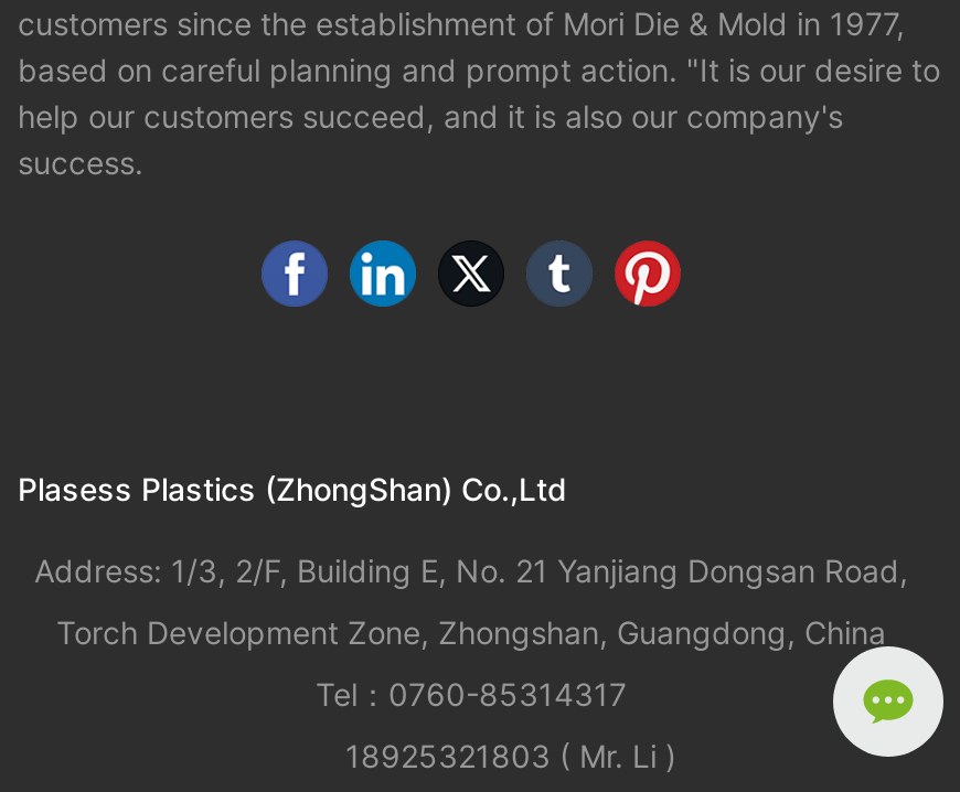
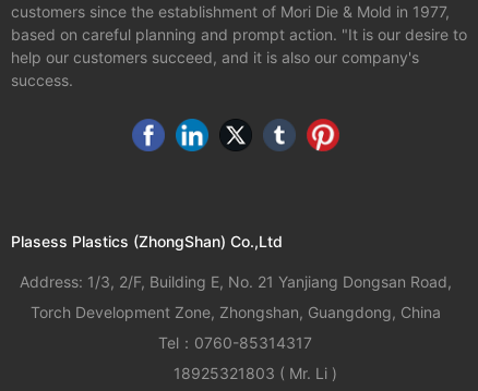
[831,644,946,759] [image] -> none

